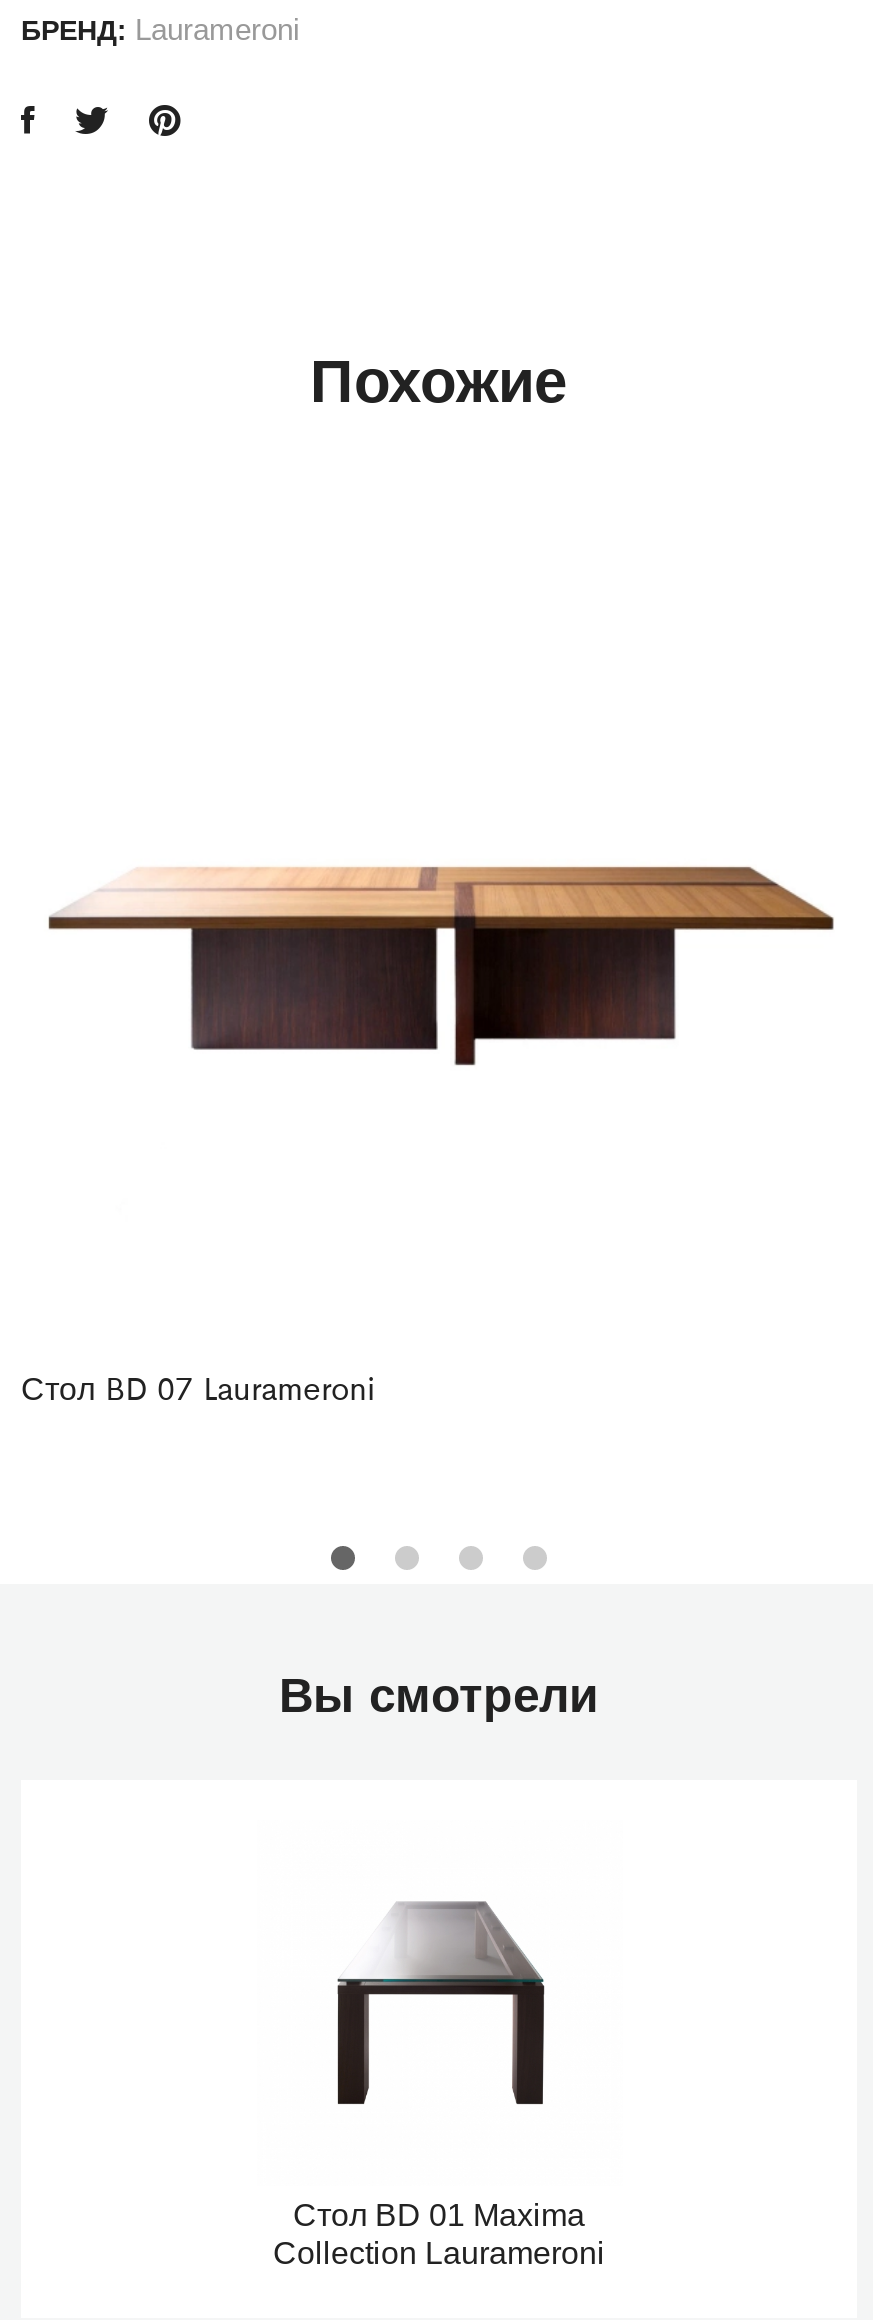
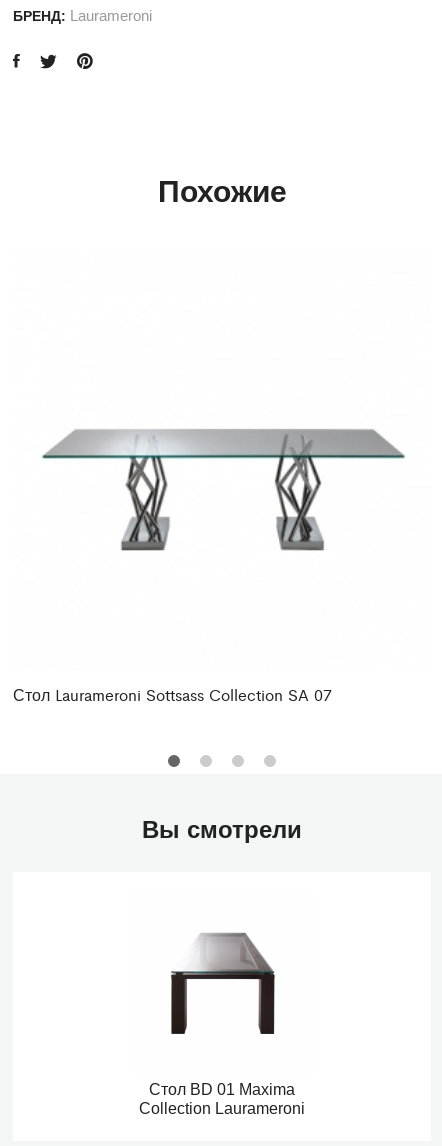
[47,865,835,1099] [image] -> [42,428,406,552] [image]
[21,1364,375,1410] Стол BD 07 Laurameroni -> [13,683,332,706] Стол Laurameroni Sottsass Collection SA 07

